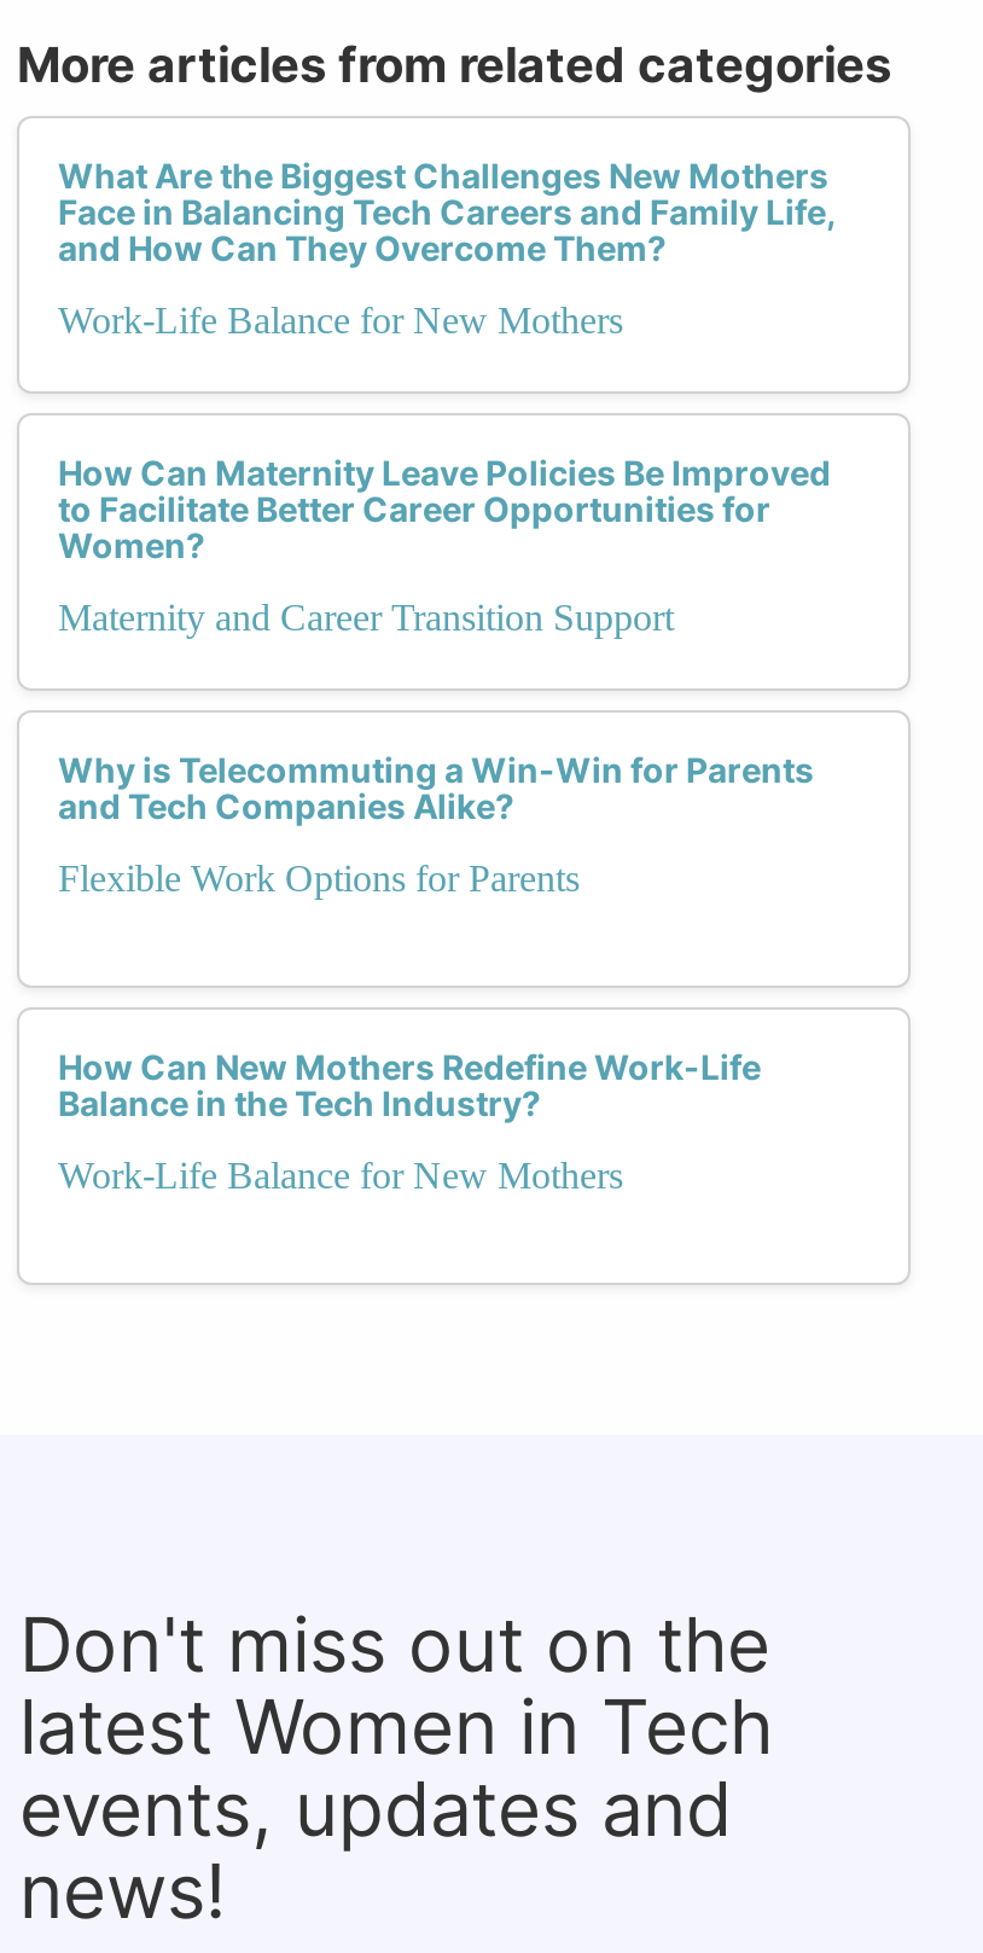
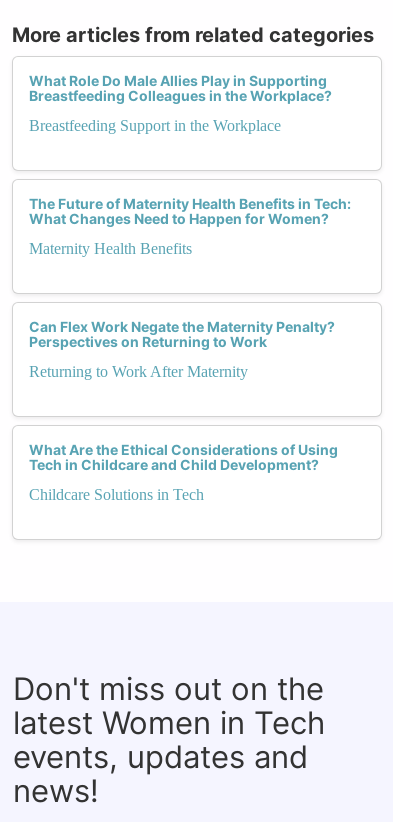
[58,155,836,268] What Are the Biggest Challenges New Mothers | Face in Balancing Tech Careers and Family Life, | and How Can They Overcome Them? -> [29,72,332,104] What Role Do Male Allies Play in Supporting | Breastfeeding Colleagues in the Workplace?
[58,300,623,341] Work-Life Balance for New Mothers -> [29,117,281,134] Breastfeeding Support in the Workplace
[58,452,831,565] How Can Maternity Leave Policies Be Improved | to Facilitate Better Career Opportunities for | Women? -> [29,195,351,227] The Future of Maternity Health Benefits in Tech: | What Changes Need to Happen for Women?
[58,597,674,638] Maternity and Career Transition Support -> [29,240,192,257] Maternity Health Benefits
[58,749,814,826] Why is Telecommuting a Win-Win for Parents | and Tech Companies Alike? -> [29,318,335,350] Can Flex Work Negate the Maternity Penalty? | Perspectives on Returning to Work
[58,858,580,899] Flexible Work Options for Parents -> [29,363,248,380] Returning to Work After Maternity
[58,1046,761,1123] How Can New Mothers Redefine Work-Life | Balance in the Tech Industry? -> [29,441,338,473] What Are the Ethical Considerations of Using | Tech in Childcare and Child Development?
[58,1155,623,1196] Work-Life Balance for New Mothers -> [29,486,204,503] Childcare Solutions in Tech

